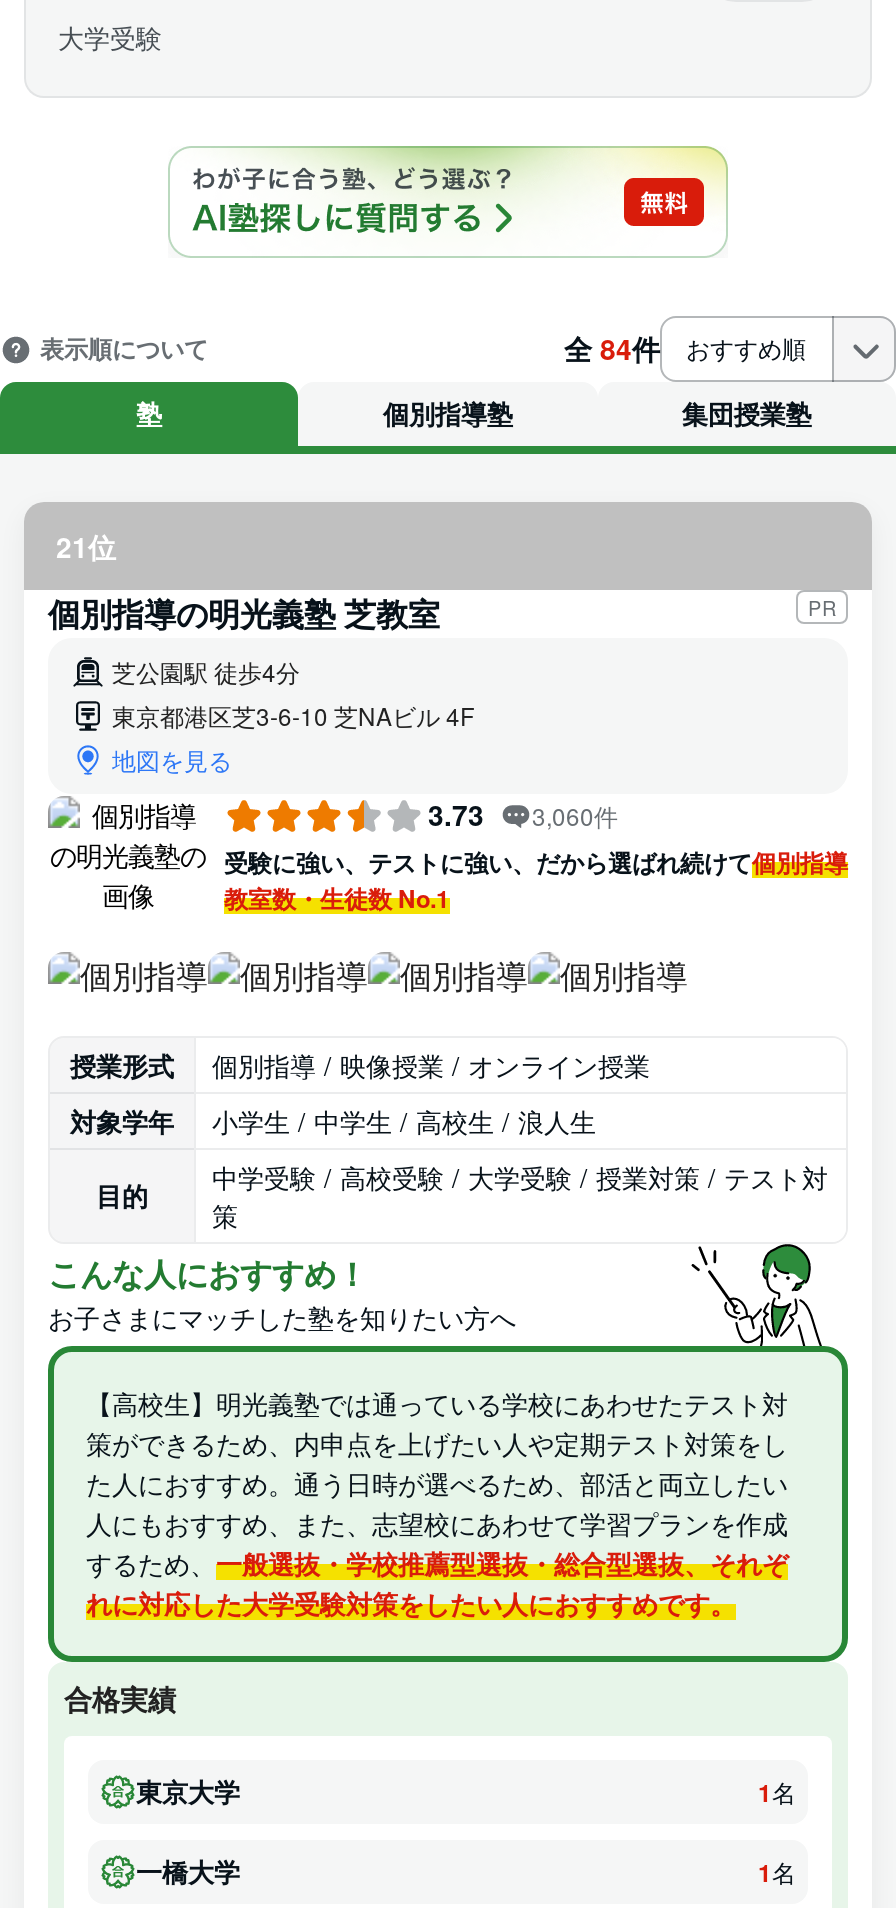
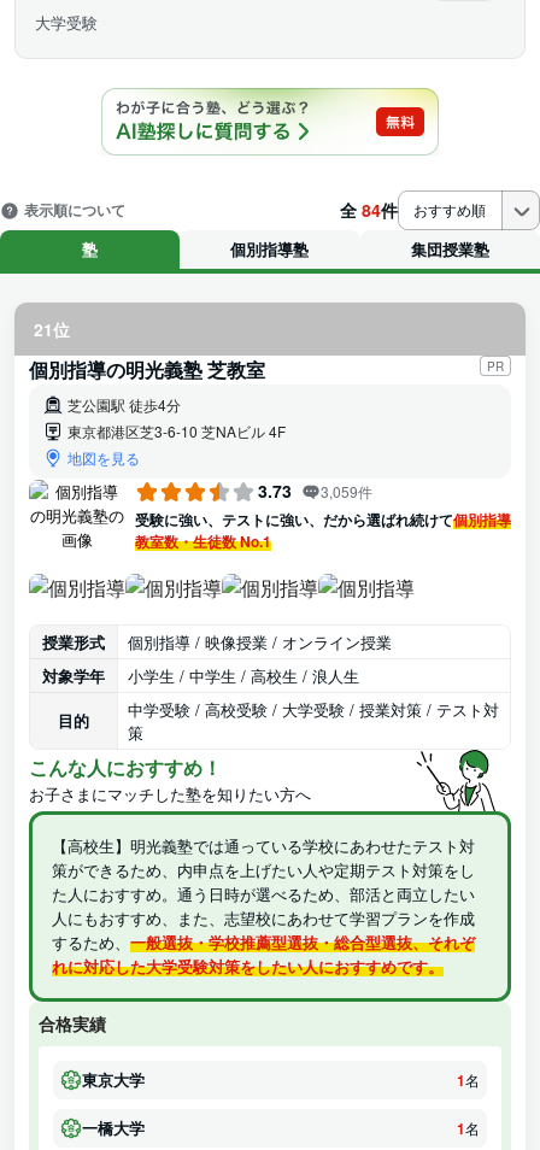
[428,794,618,834] 3.73 3,060件 -> [258,479,372,503] 3.73 3,059件

